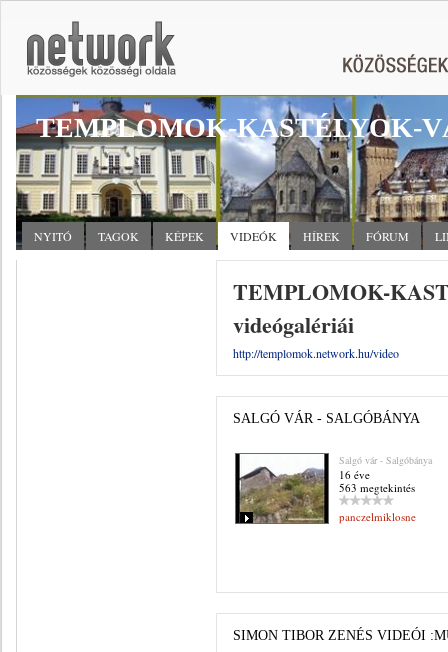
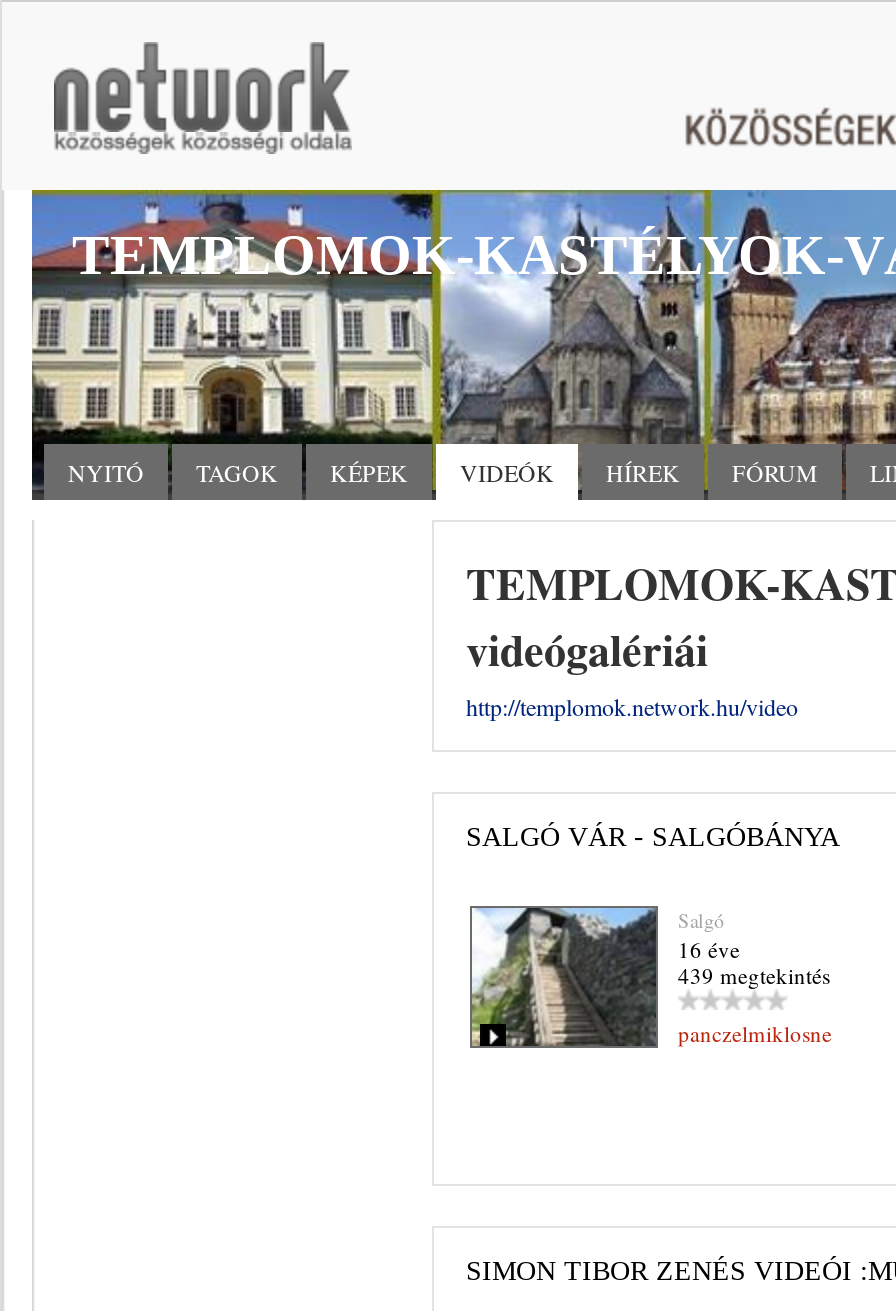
[235,453,432,524] [image] | Salgó vár - Salgóbánya -> [470,906,724,1048] [image] | Salgó
[339,480,415,495] 563 megtekintés -> [678,960,830,990] 439 megtekintés

